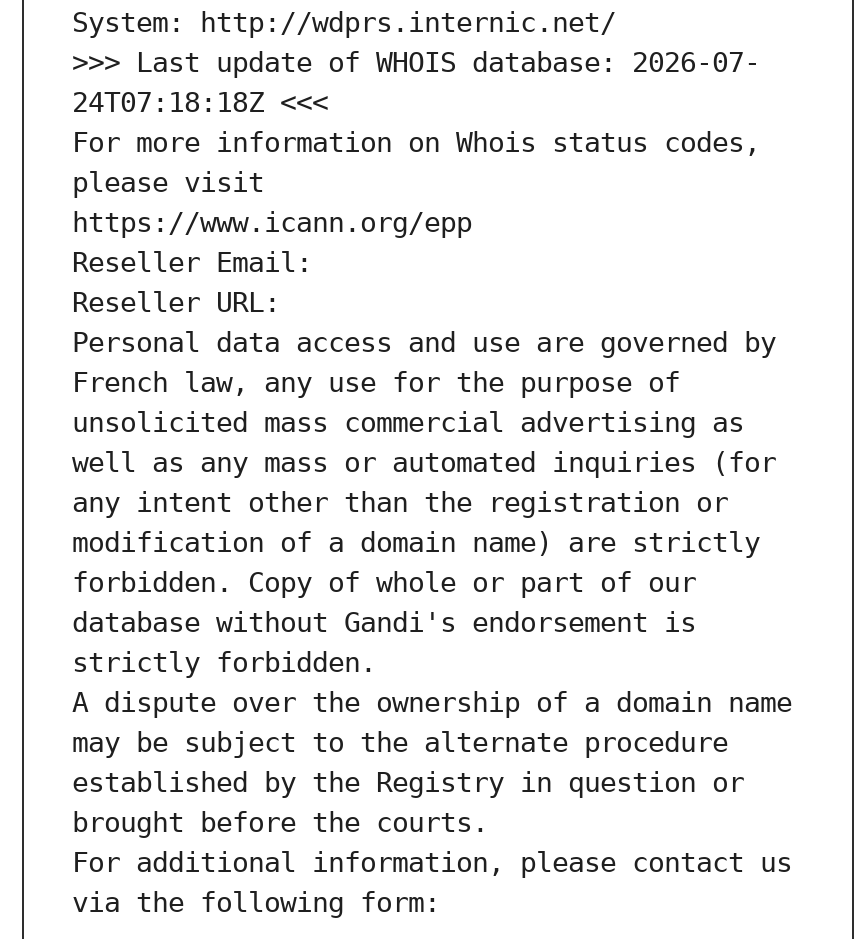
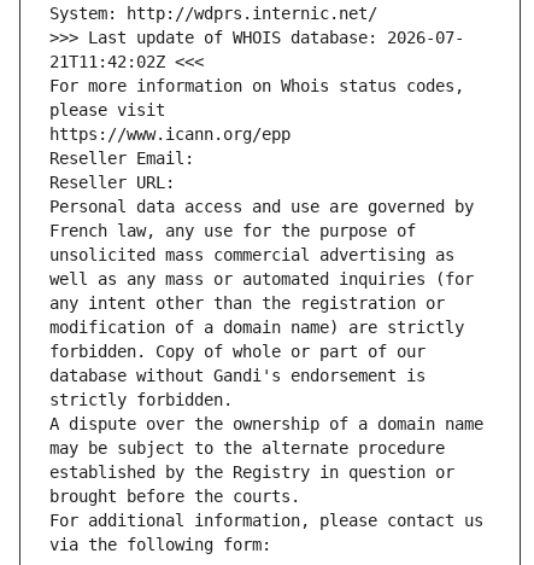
[72,87,328,119] 24T07:18:18Z <<< -> [49,52,204,72] 21T11:42:02Z <<<

